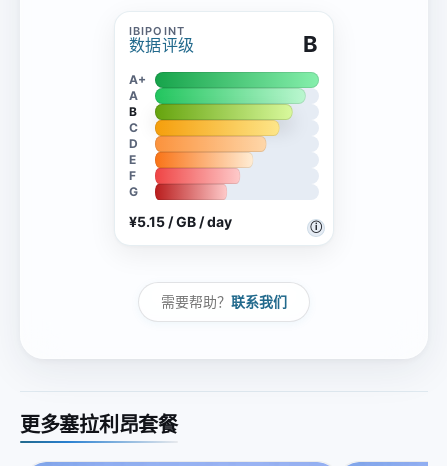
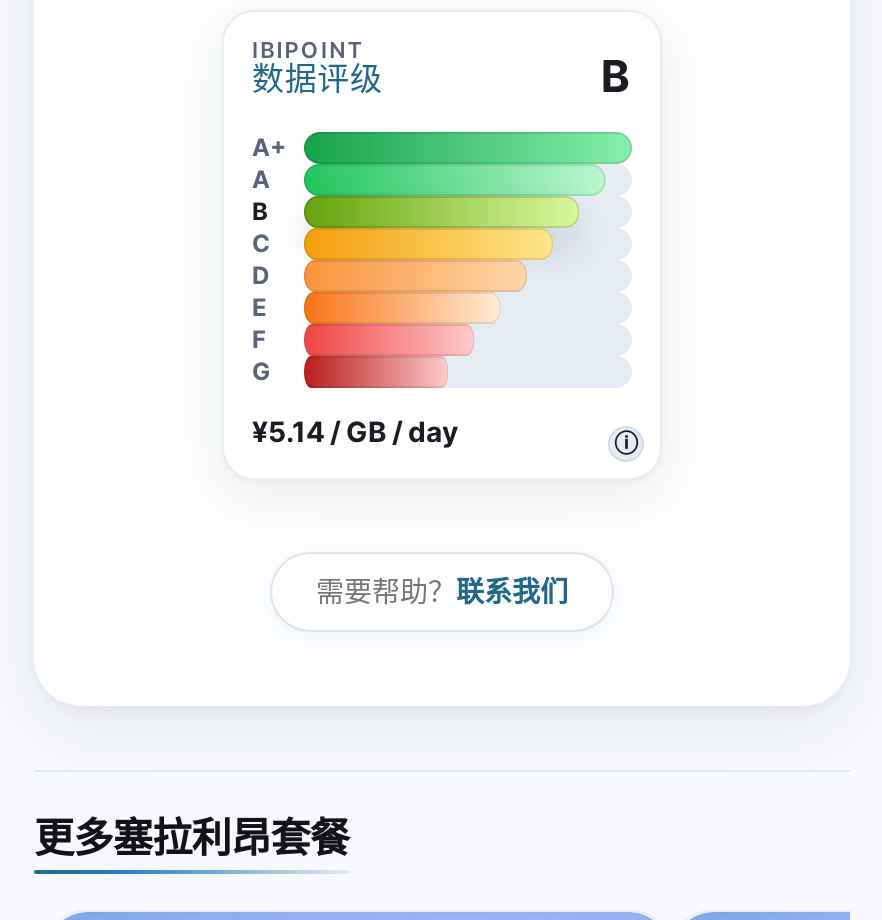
[129,213,232,230] ¥5.15 / GB / day -> [252,414,458,448] ¥5.14 / GB / day

